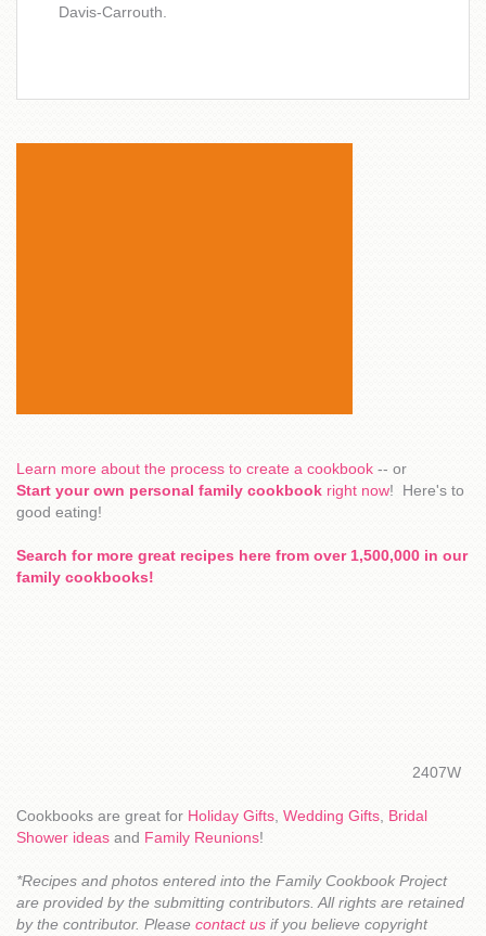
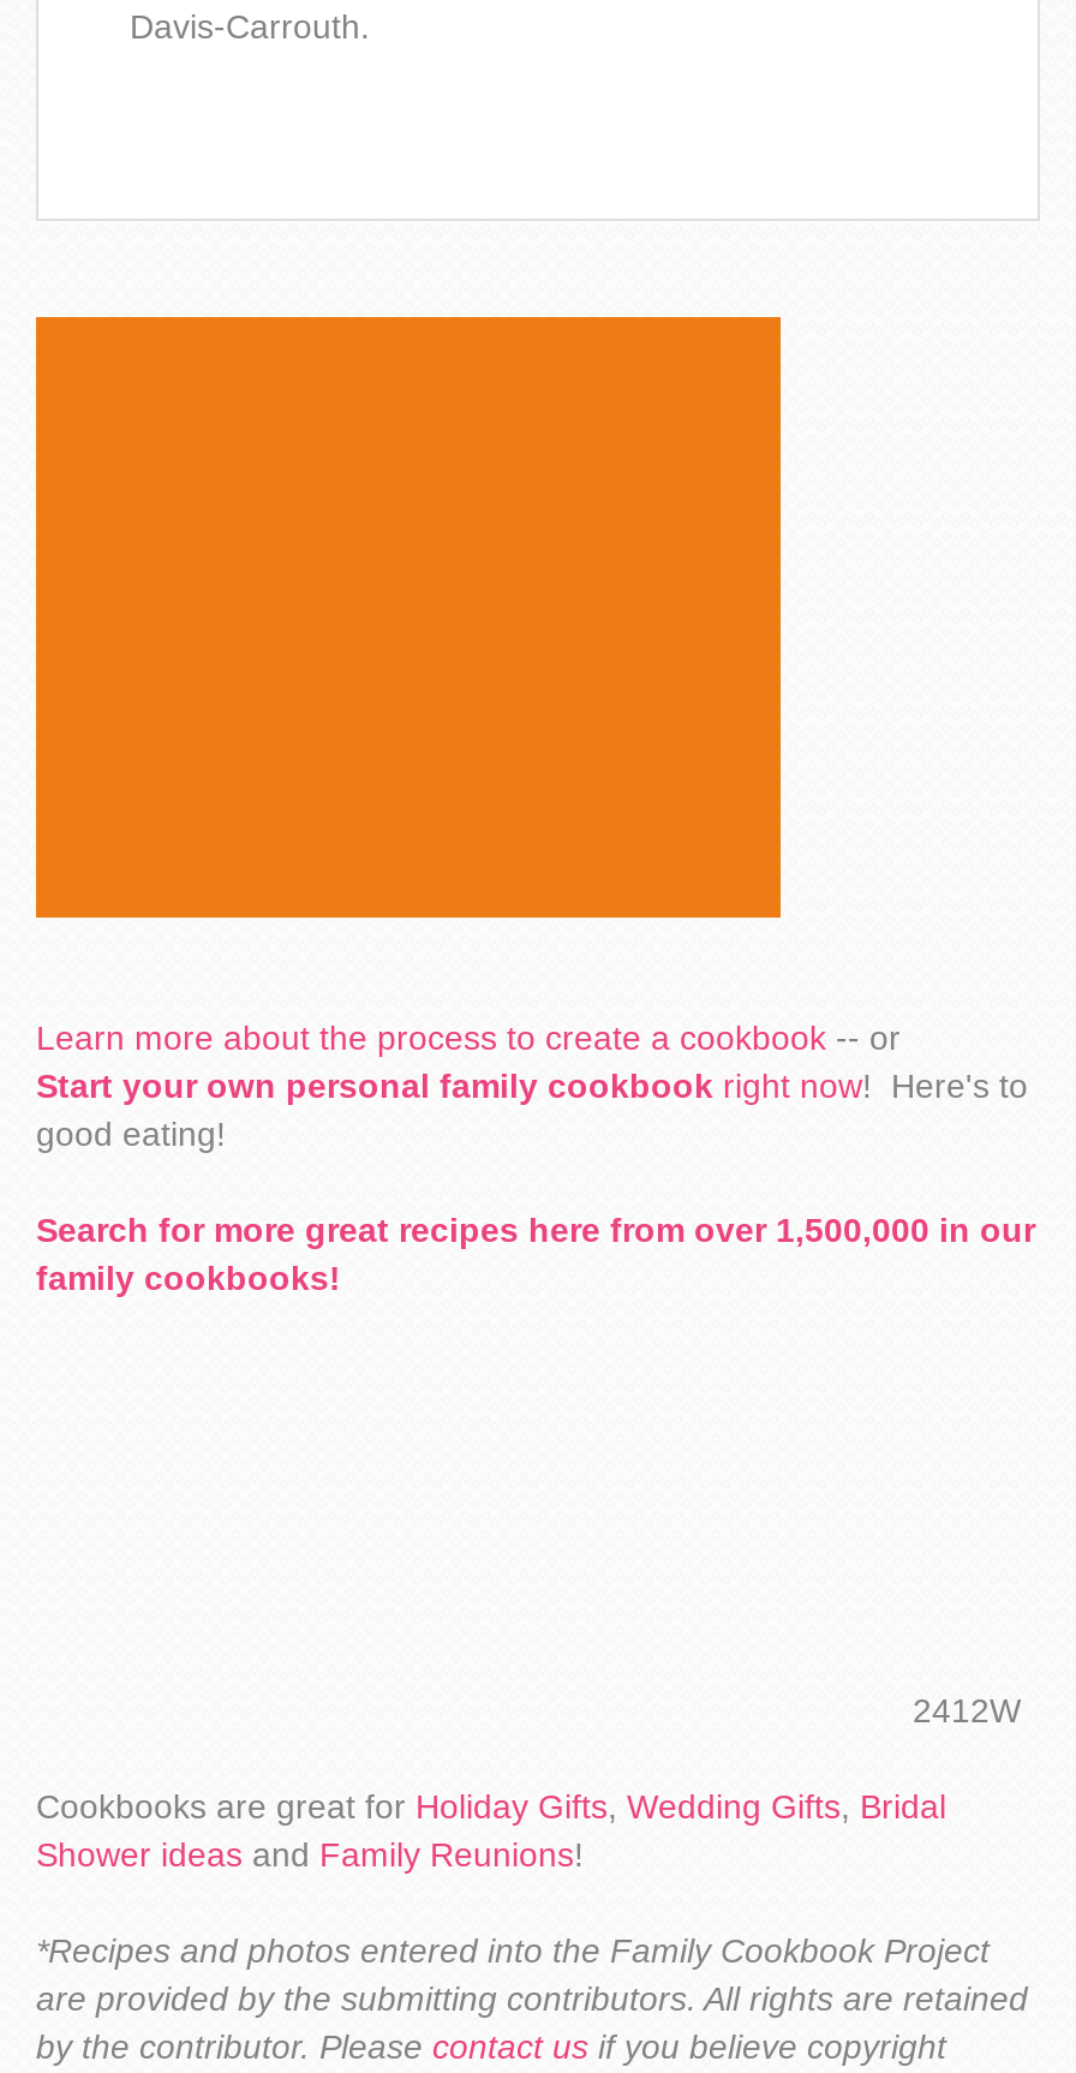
[412,764,470,781] 2407W -> [913,1691,1040,1730] 2412W

